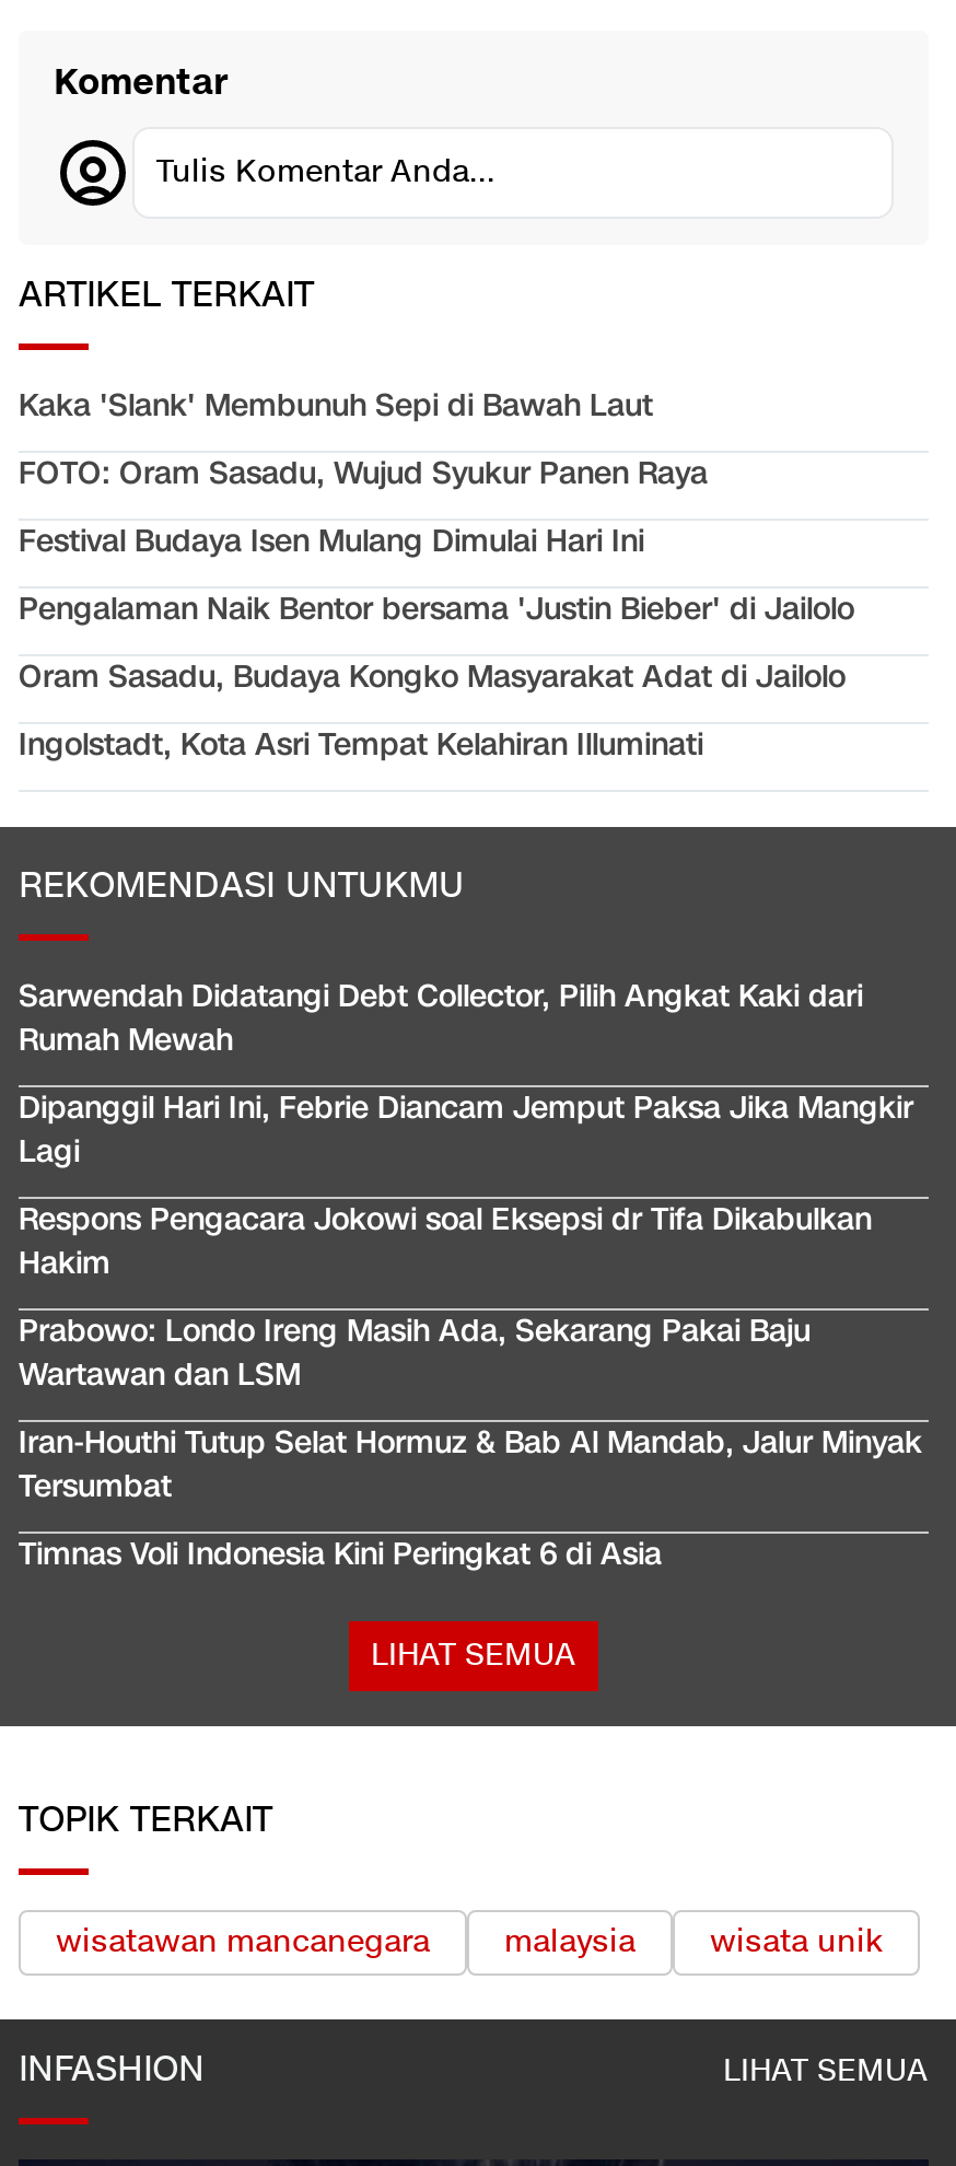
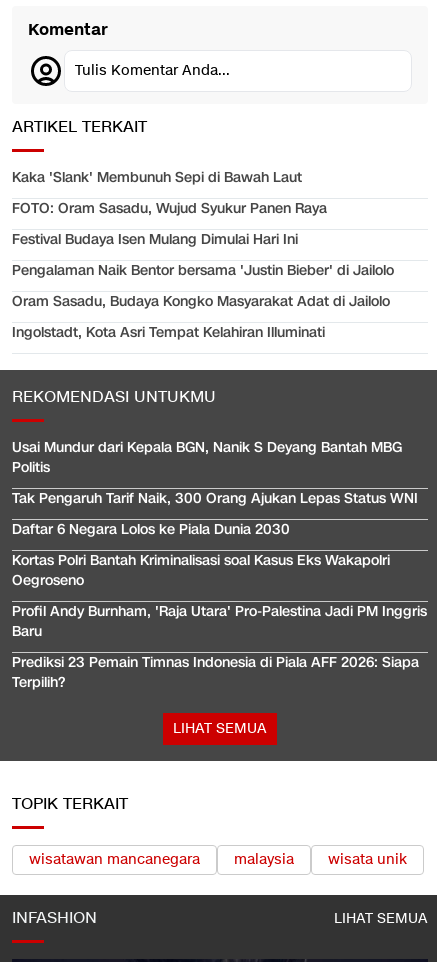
[19,977,863,1062] Sarwendah Didatangi Debt Collector, Pilih Angkat Kaki dari | Rumah Mewah -> [12,438,402,477] Usai Mundur dari Kepala BGN, Nanik S Deyang Bantah MBG | Politis
[19,1088,913,1174] Dipanggil Hari Ini, Febrie Diancam Jemput Paksa Jika Mangkir | Lagi -> [12,489,418,508] Tak Pengaruh Tarif Naik, 300 Orang Ajukan Lepas Status WNI
[19,1200,872,1285] Respons Pengacara Jokowi soal Eksepsi dr Tifa Dikabulkan | Hakim -> [12,520,290,539] Daftar 6 Negara Lolos ke Piala Dunia 2030
[19,1311,811,1397] Prabowo: Londo Ireng Masih Ada, Sekarang Pakai Baju | Wartawan dan LSM -> [12,551,390,590] Kortas Polri Bantah Kriminalisasi soal Kasus Eks Wakapolri | Oegroseno
[19,1423,922,1508] Iran-Houthi Tutup Selat Hormuz & Bab Al Mandab, Jalur Minyak | Tersumbat -> [12,602,427,641] Profil Andy Burnham, 'Raja Utara' Pro-Palestina Jadi PM Inggris | Baru
[19,1535,662,1576] Timnas Voli Indonesia Kini Peringkat 6 di Asia -> [12,653,419,692] Prediksi 23 Pemain Timnas Indonesia di Piala AFF 2026: Siapa | Terpilih?

